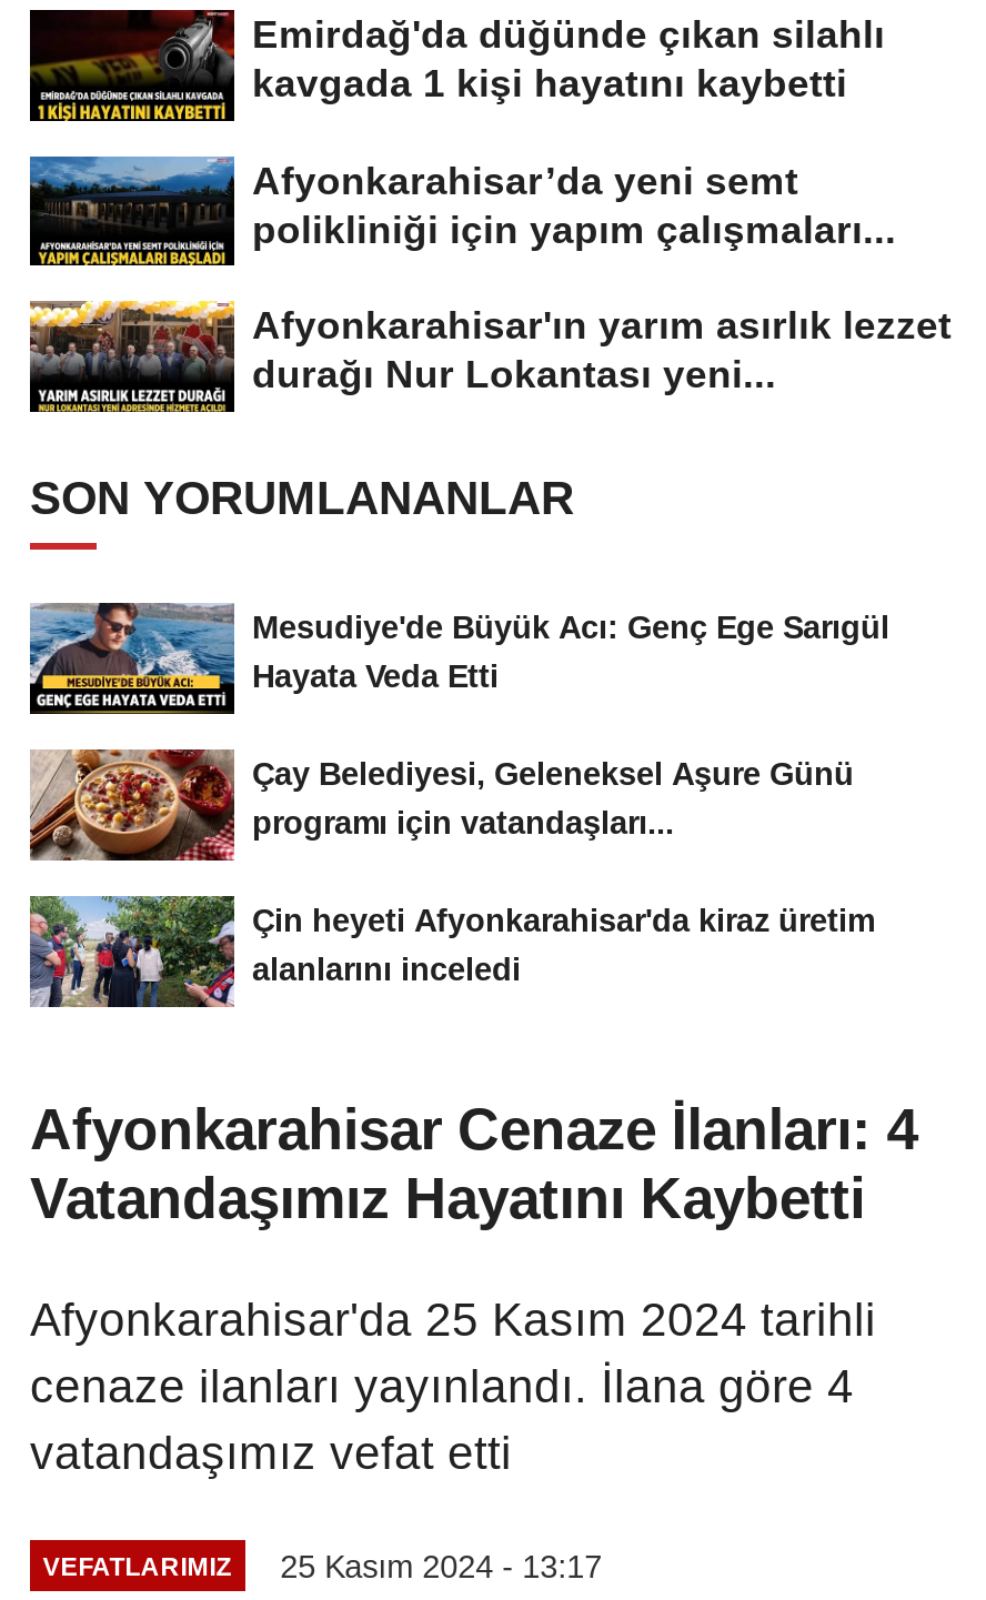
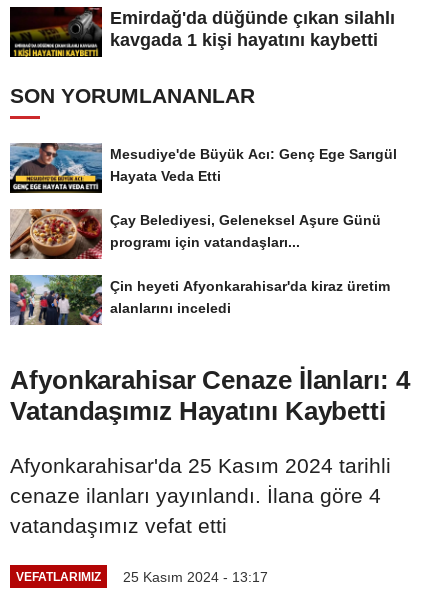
[28,153,952,398] [image] | Afyonkarahisar’da yeni semt | polikliniği için yapım çalışmaları... | Afyonkarahisar'ın yarım asırlık lezzet | durağı Nur Lokantası yeni... -> none
[28,300,221,415] [image] -> none

